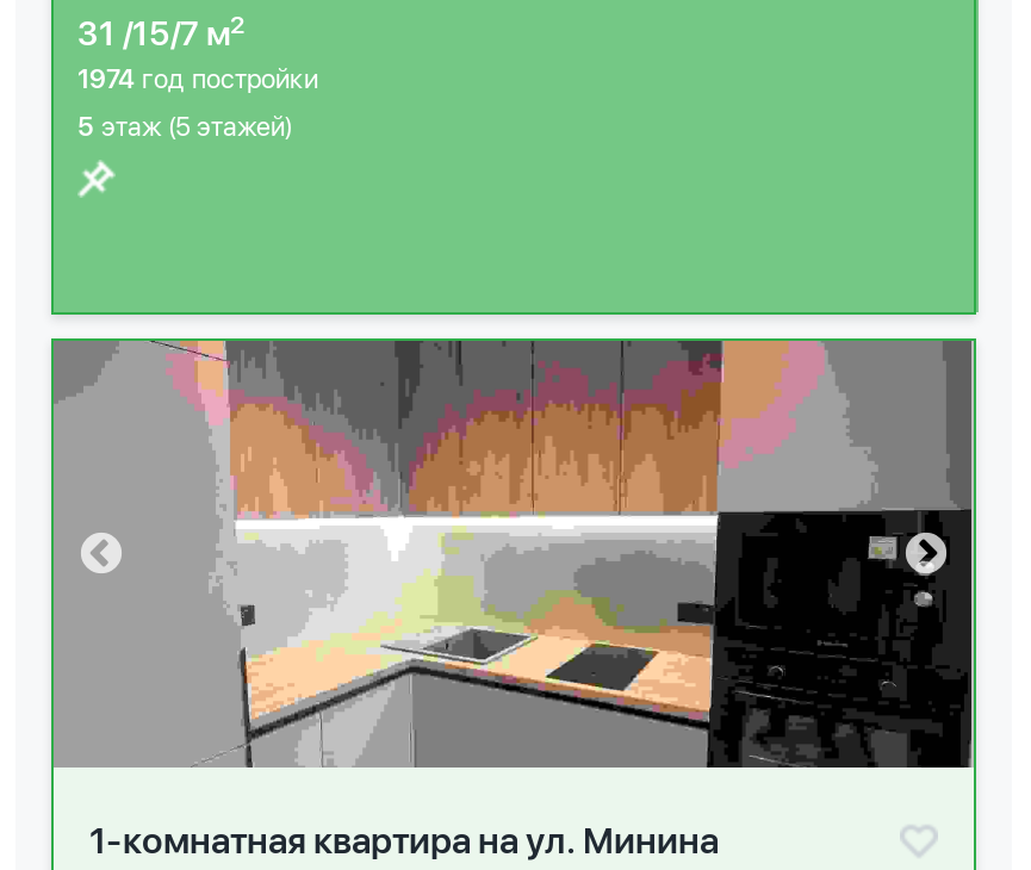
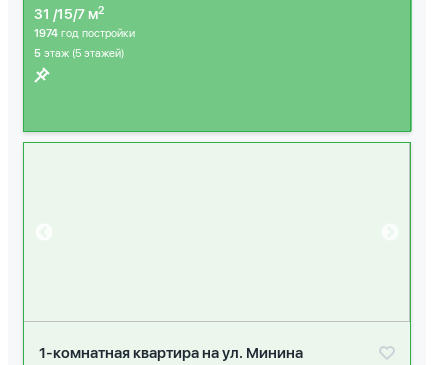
[51,338,974,770] [image] -> none

